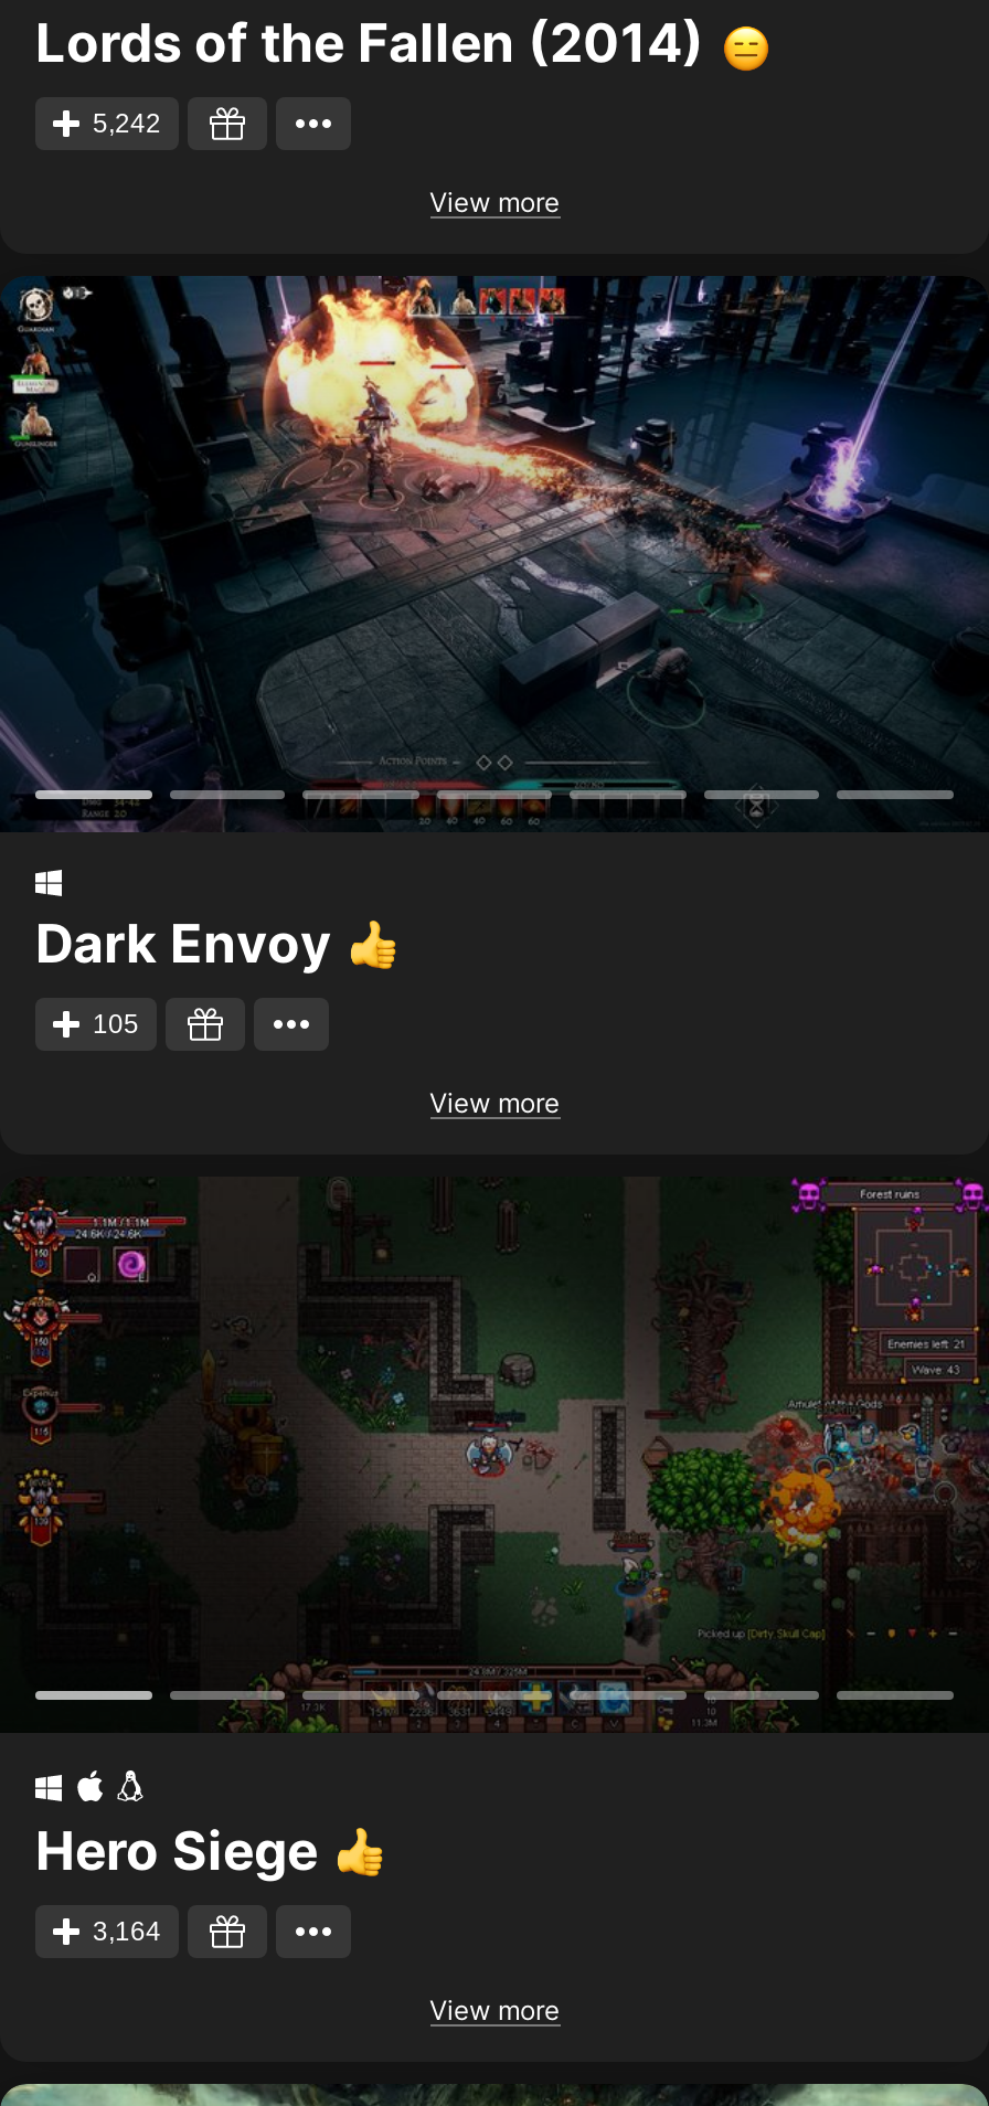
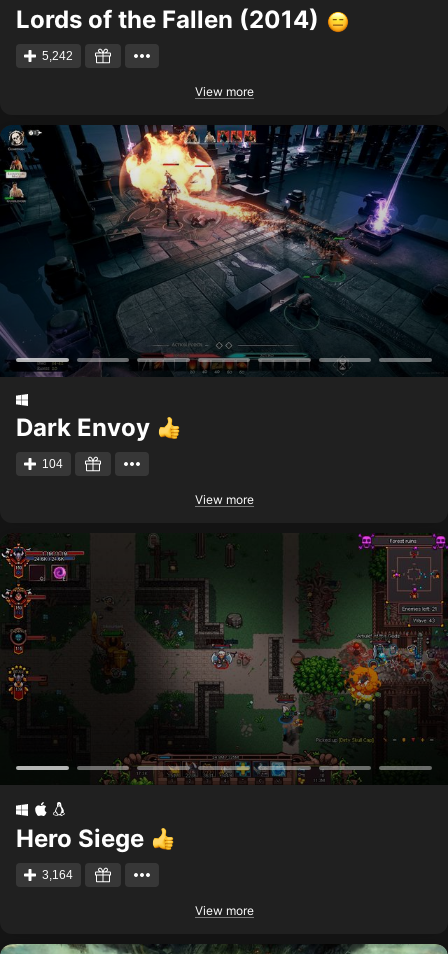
[93,1009,139,1040] 105 -> [42,457,63,471] 104

